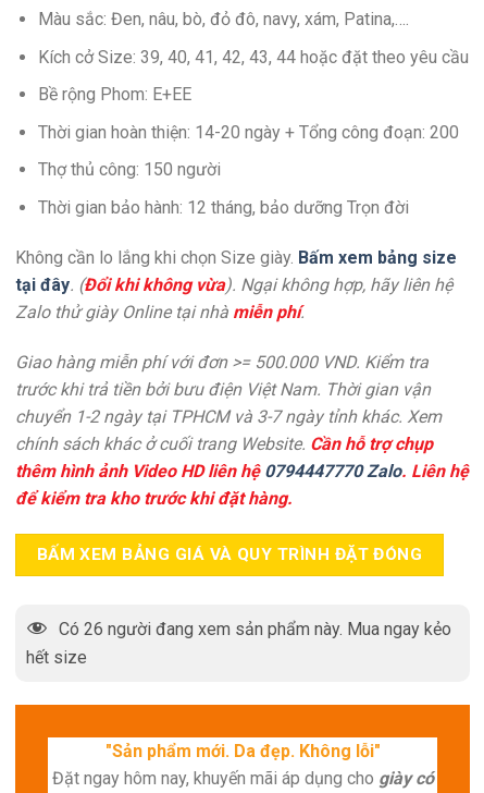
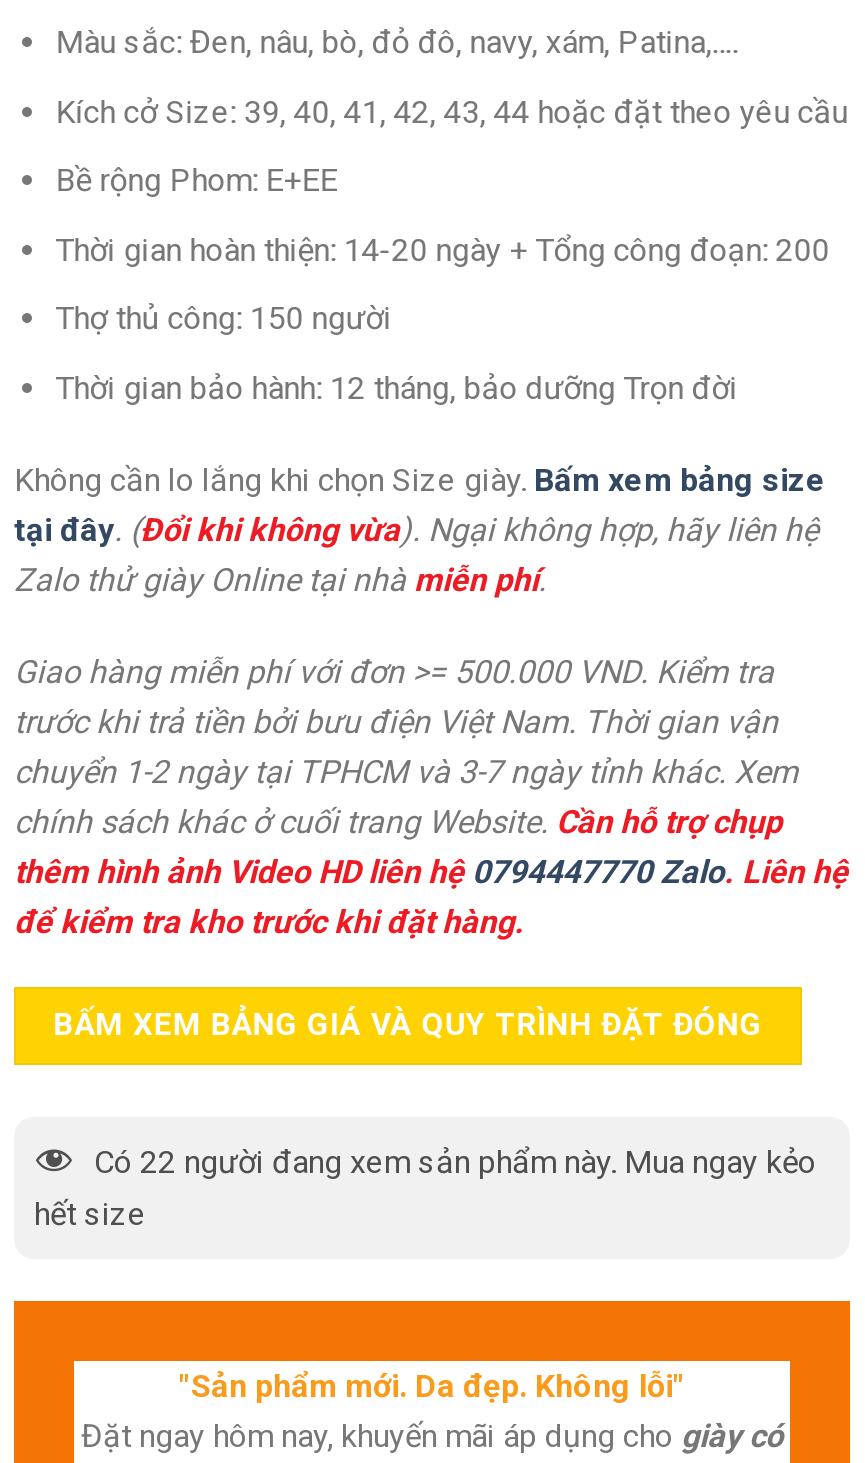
[59,619,451,639] Có 26 người đang xem sản phẩm này. Mua ngay kẻo -> [94,1143,816,1181] Có 22 người đang xem sản phẩm này. Mua ngay kẻo

